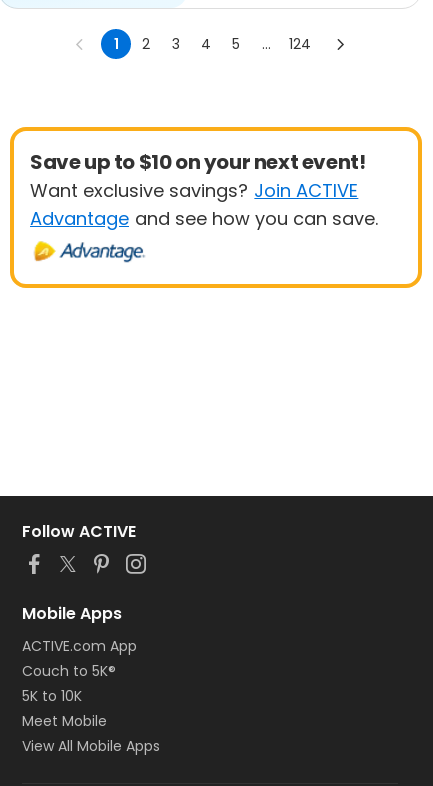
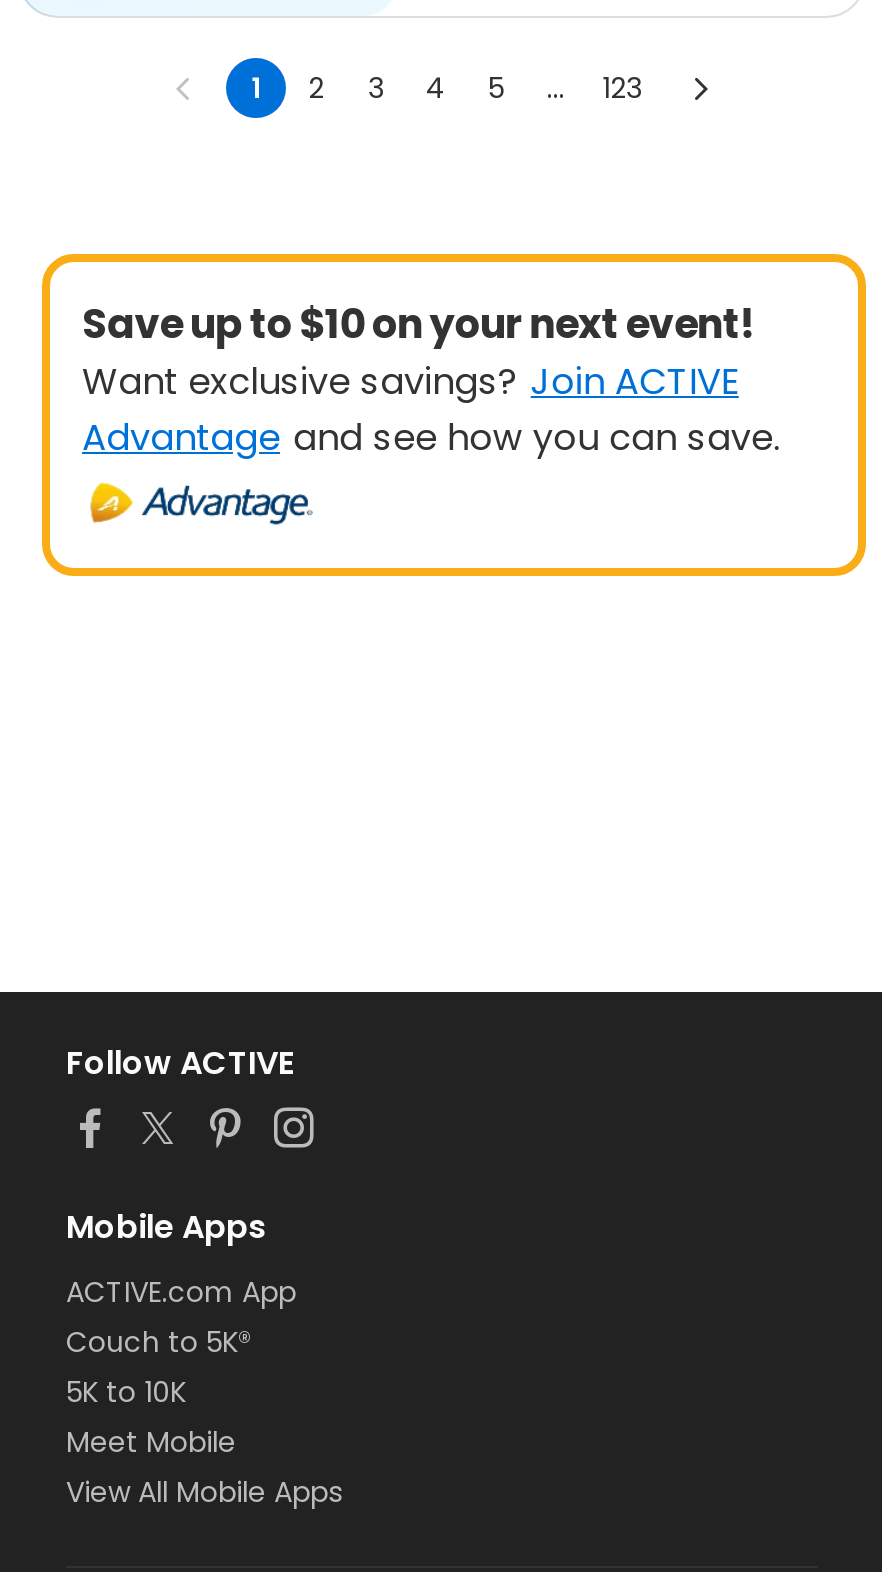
[289,34,311,54] 124 -> [602,68,642,108] 123

